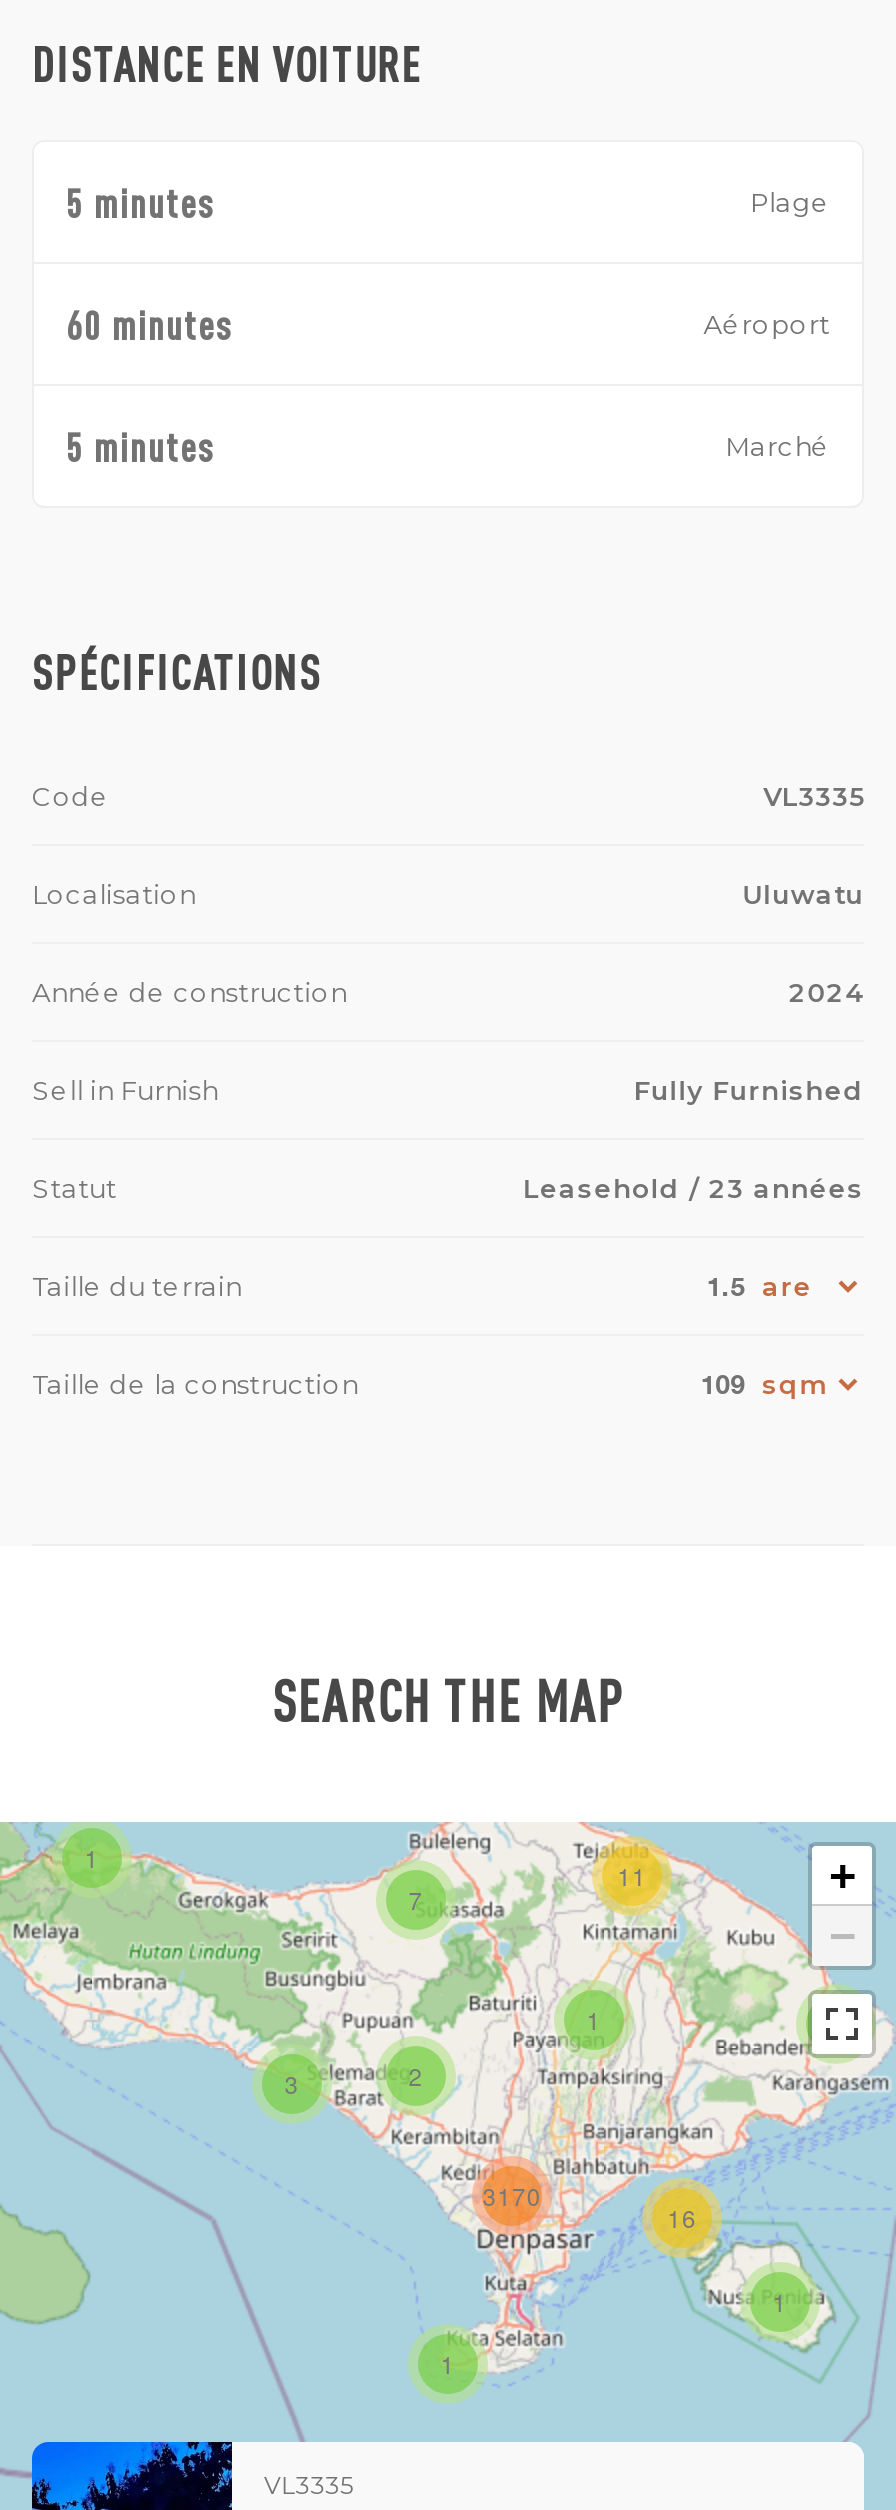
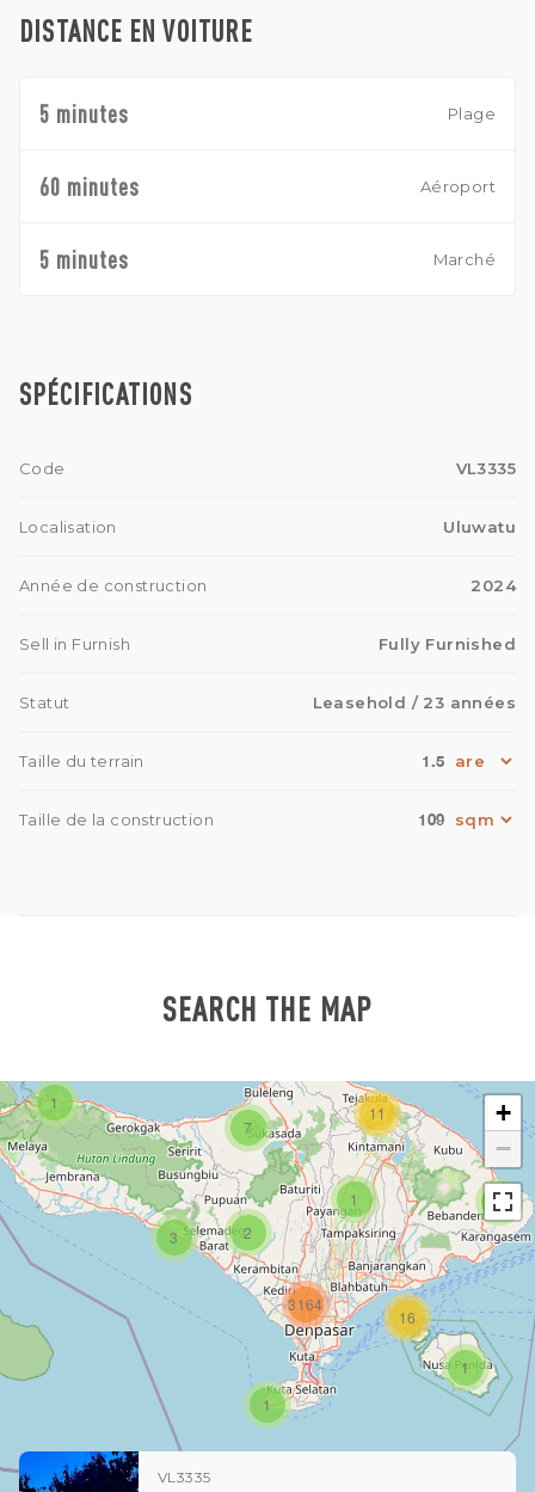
[482,2178,542,2212] 3170 -> [288,1294,323,1314] 3164

